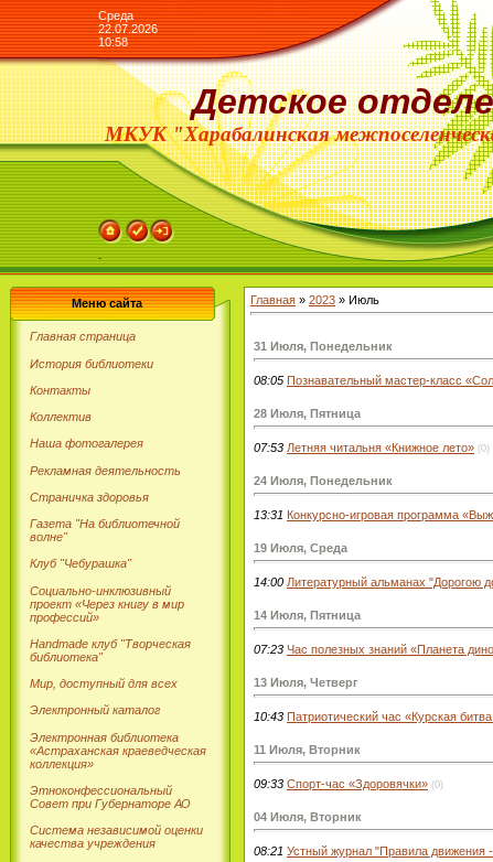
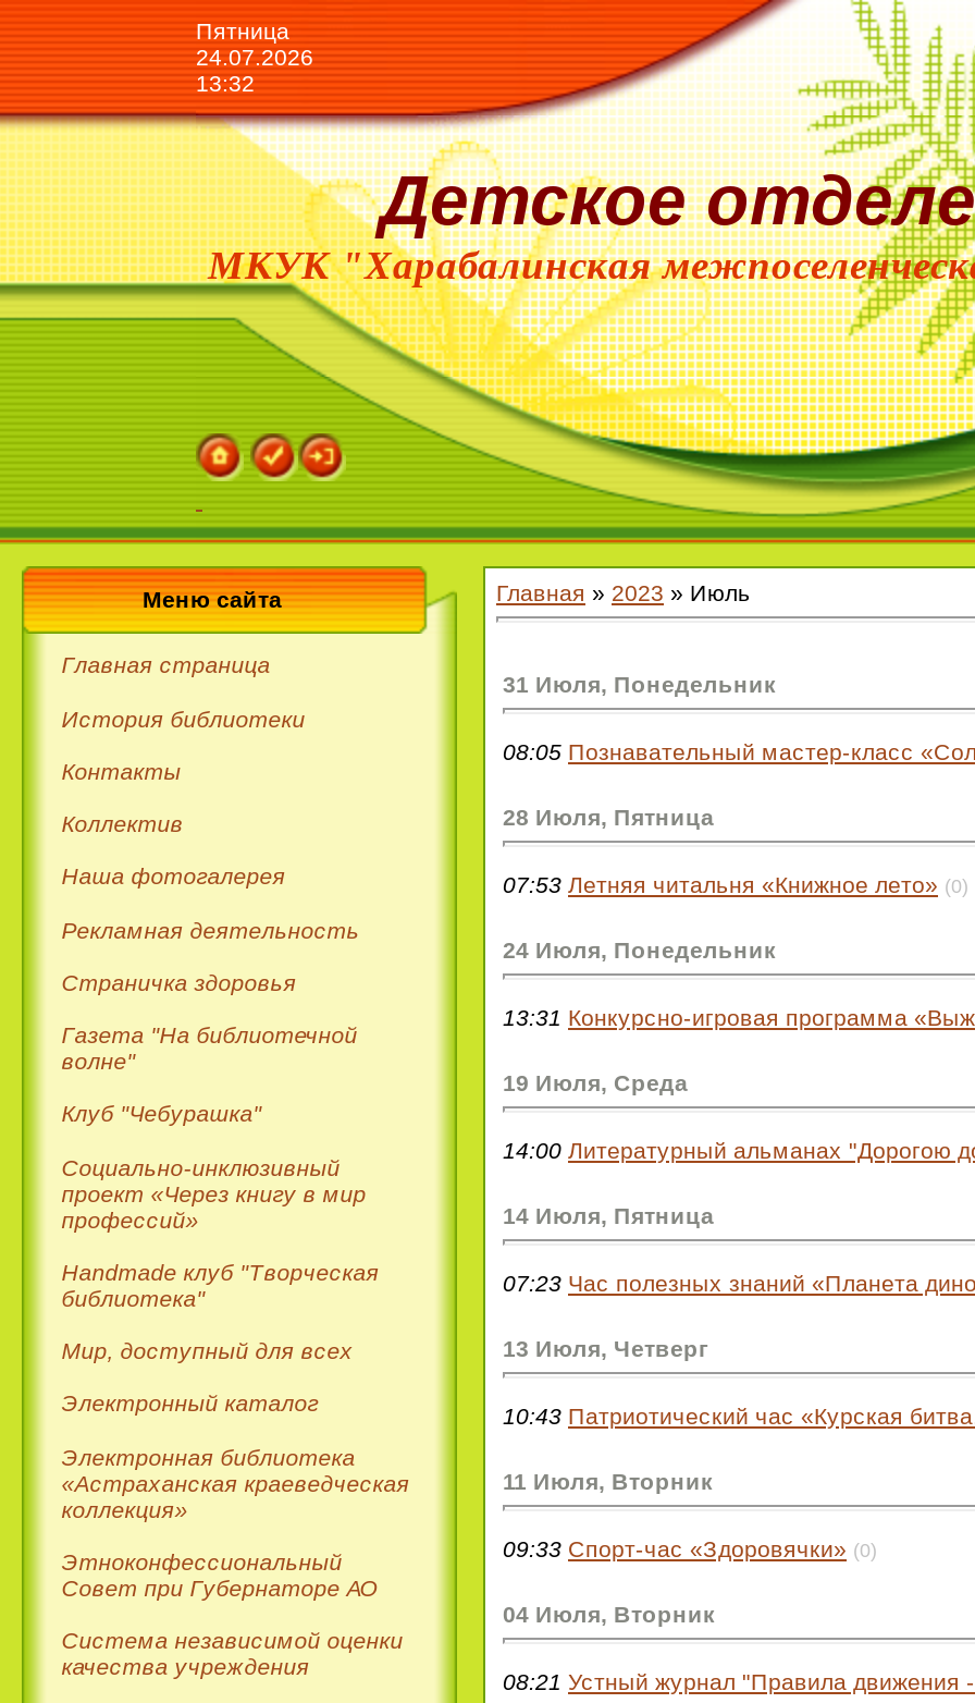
[98,9,158,49] Среда | 22.07.2026 | 10:58 -> [196,17,313,96] Пятница | 24.07.2026 | 13:32

